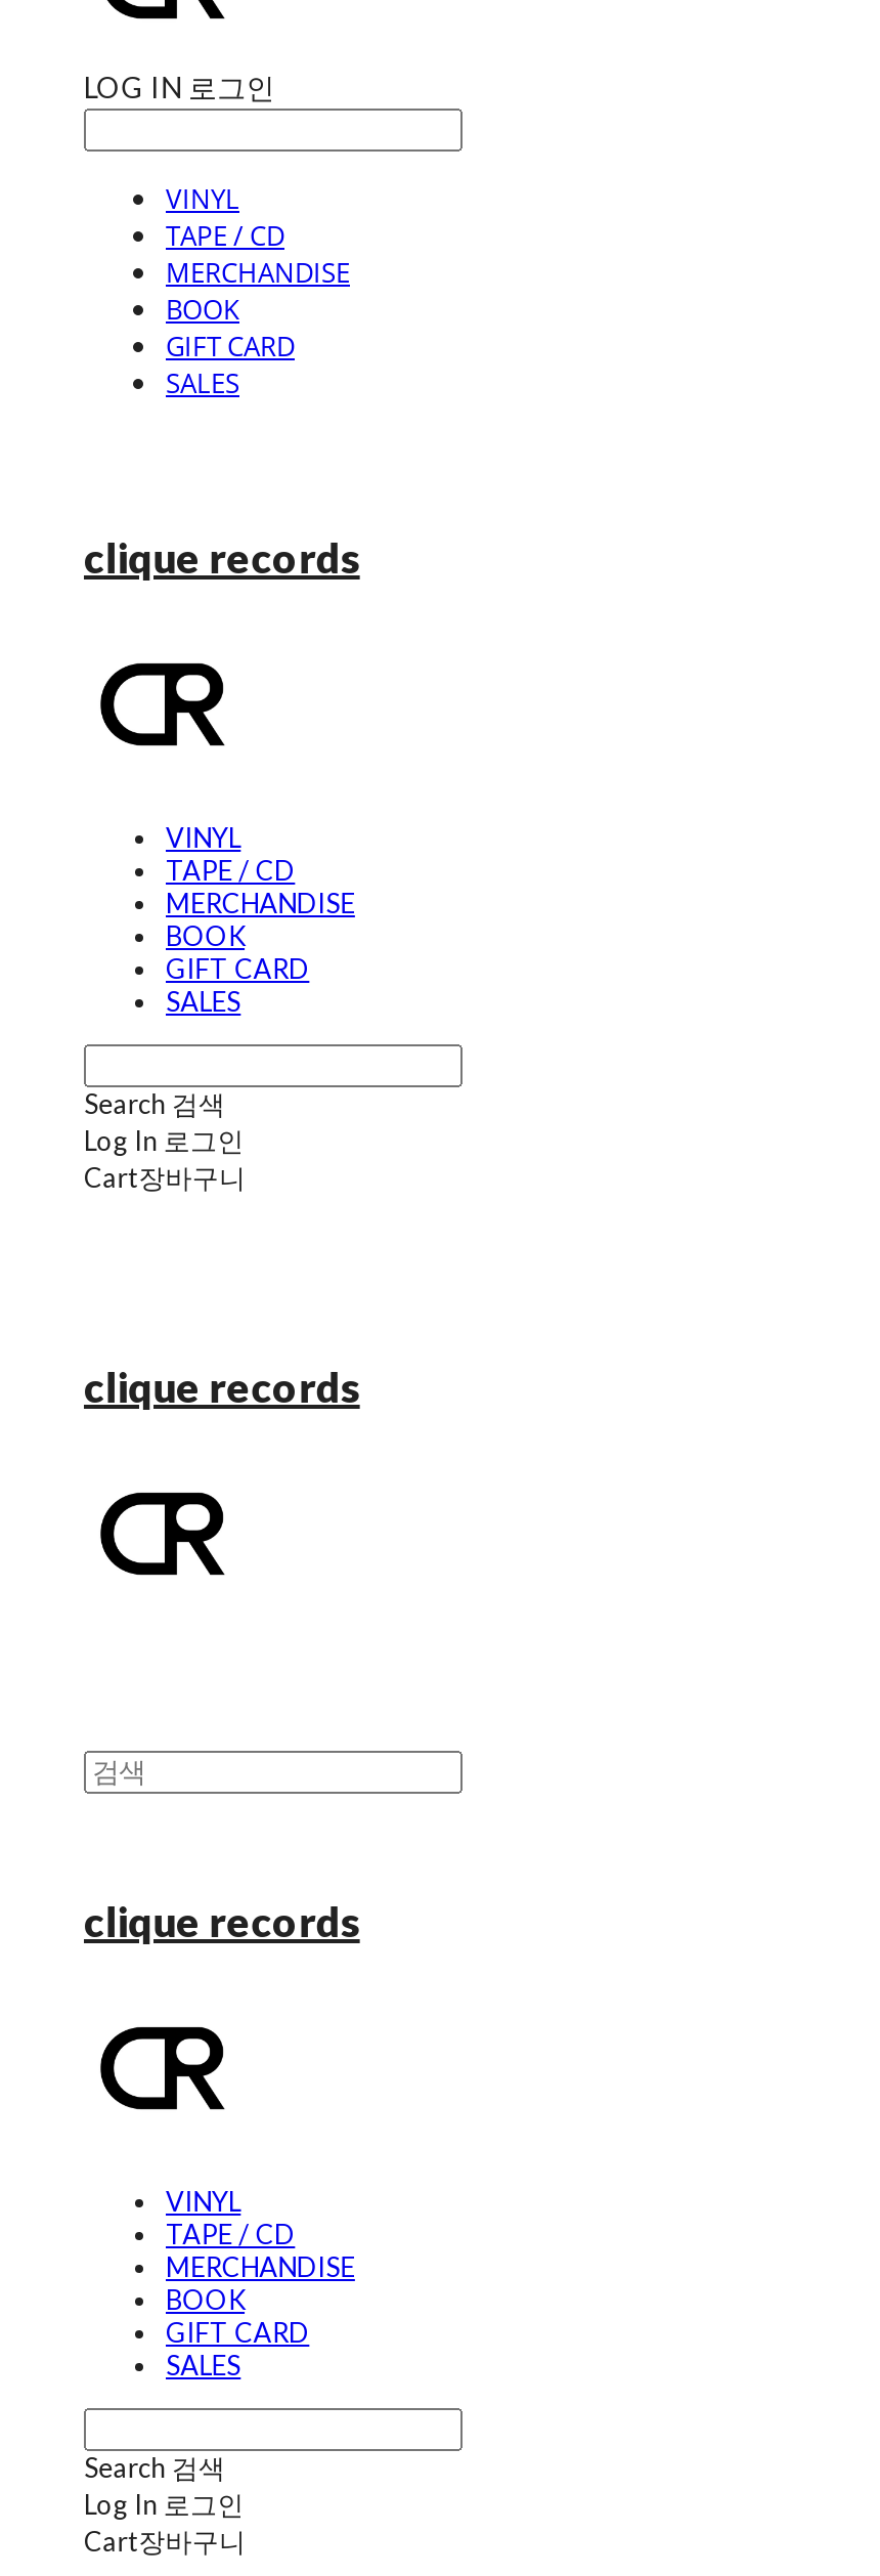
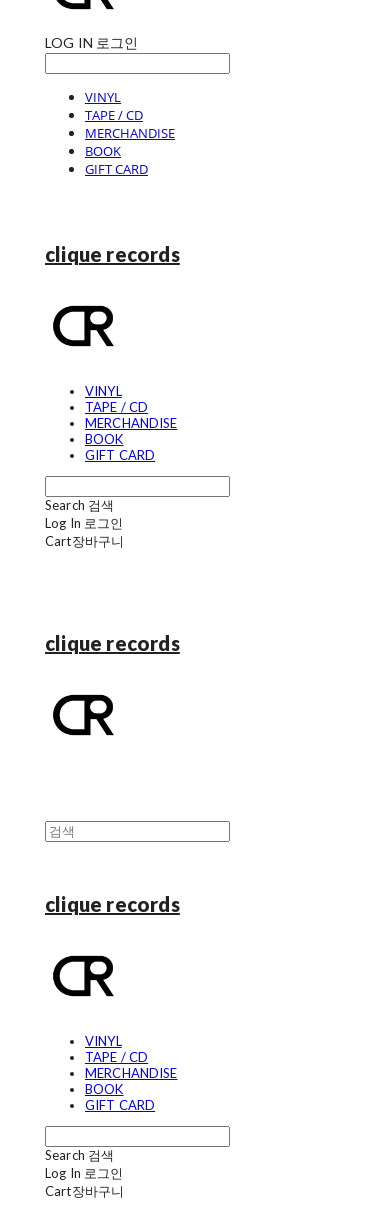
[166,364,239,401] SALES -> none
[166,985,241,1018] SALES -> none
[166,2349,241,2381] SALES -> none

